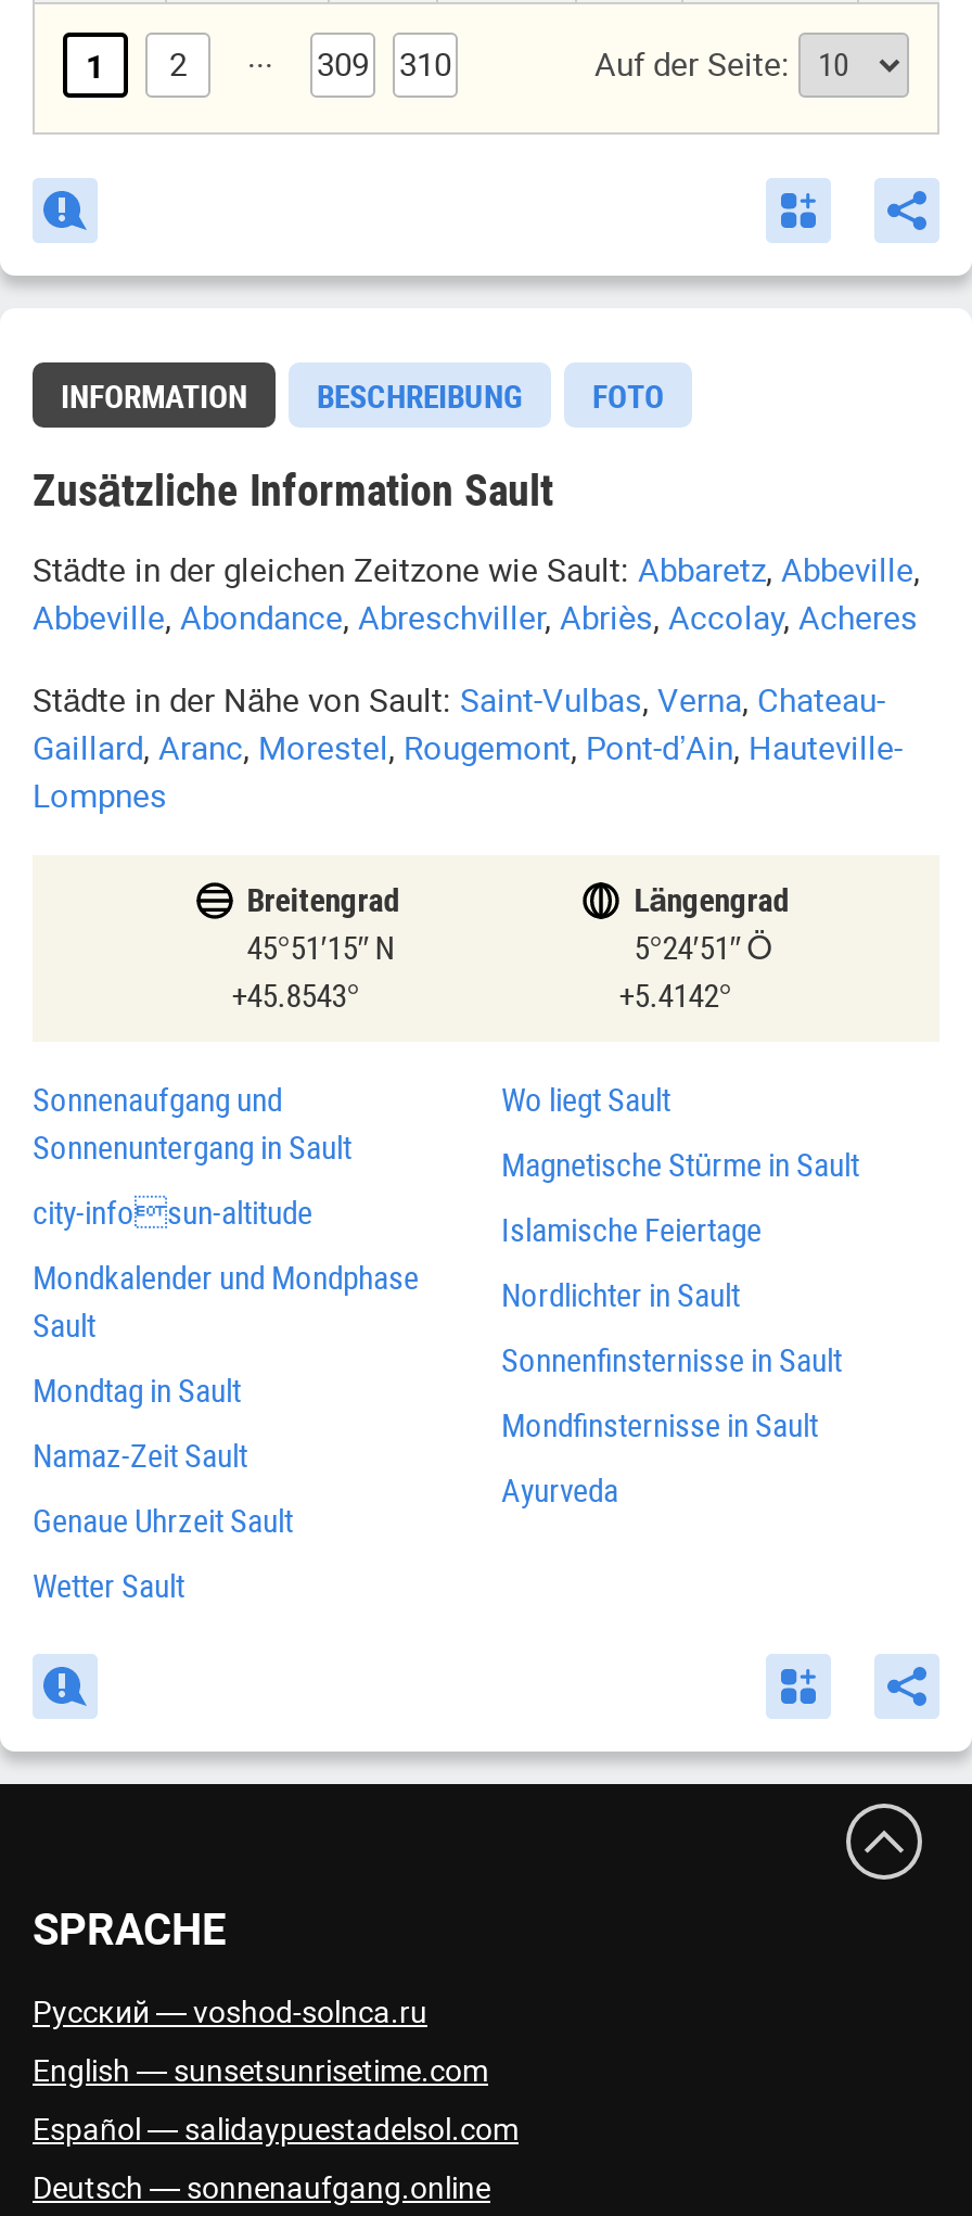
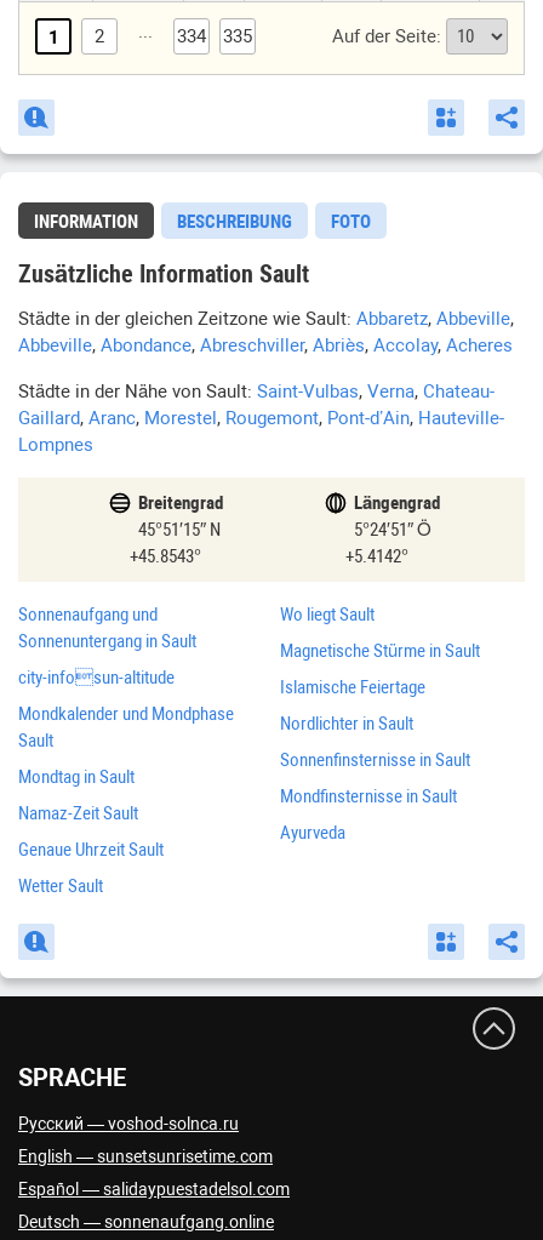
[317,45,369,84] 309 -> [177,25,206,47] 334
[399,45,451,84] 310 -> [223,25,252,47] 335

